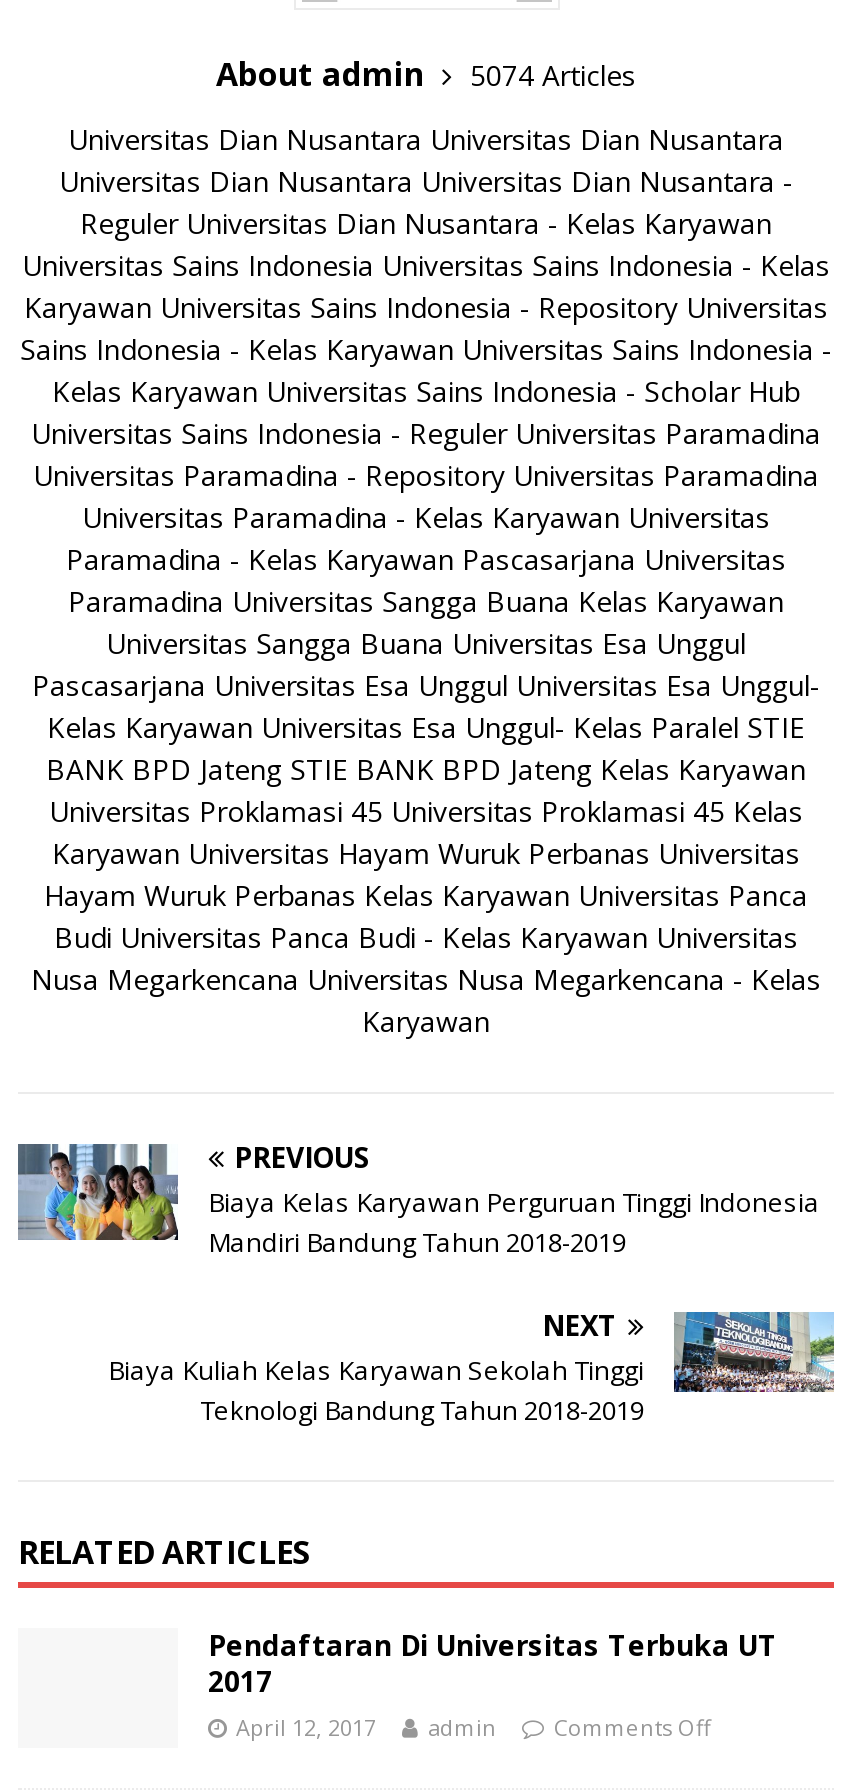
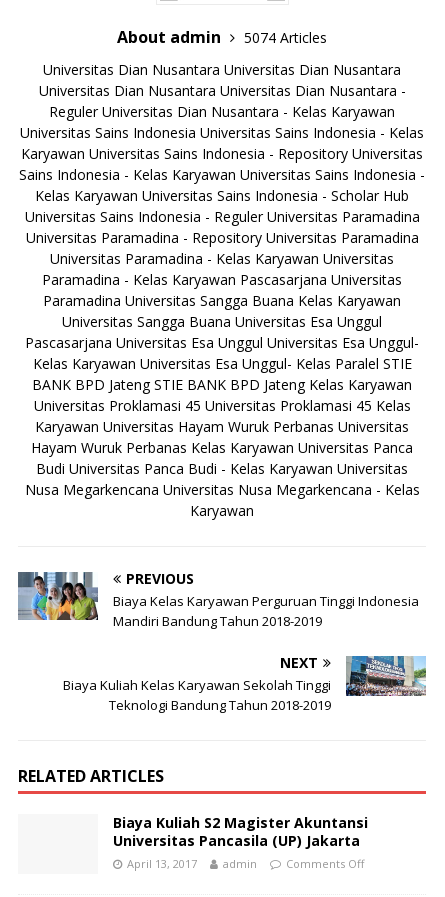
[208,1627,778,1743] Pendaftaran Di Universitas Terbuka UT | 2017 | April 12, 2017 -> [113,813,368,871] Biaya Kuliah S2 Magister Akuntansi | Universitas Pancasila (UP) Jakarta | April 13, 2017

